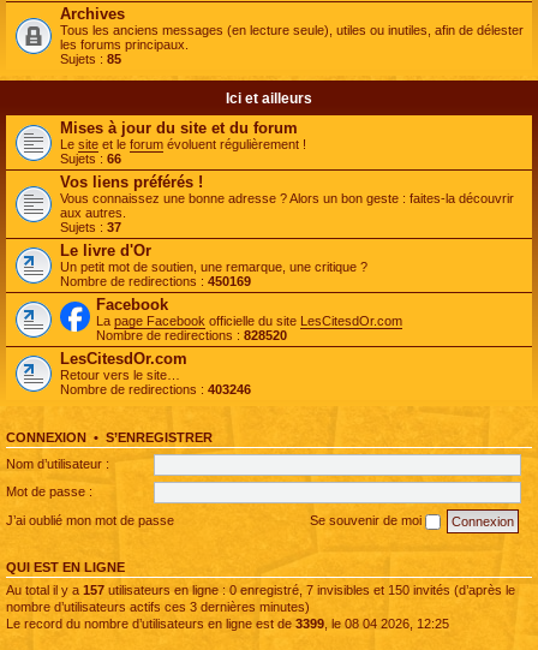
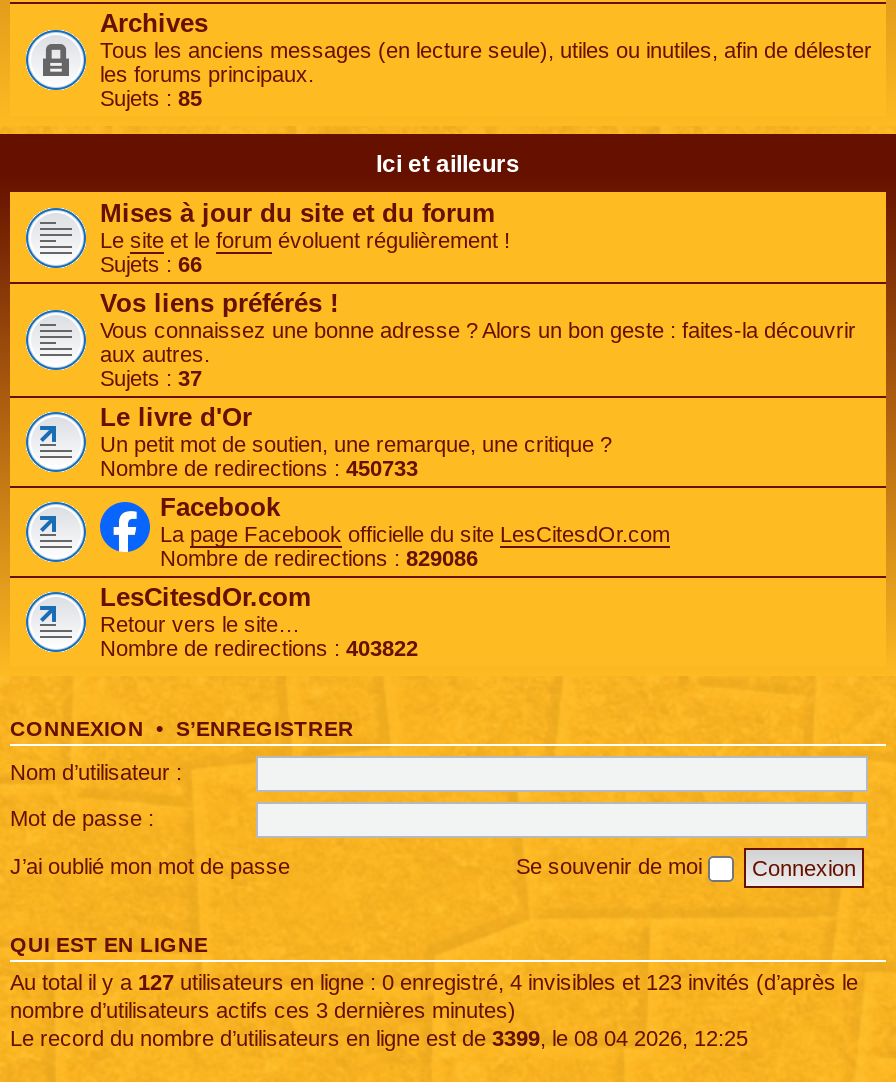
[60,274,251,288] Nombre de redirections : 450169 -> [100,456,418,480] Nombre de redirections : 450733
[96,328,287,342] Nombre de redirections : 828520 -> [160,546,478,570] Nombre de redirections : 829086
[60,382,251,396] Nombre de redirections : 403246 -> [100,636,418,660] Nombre de redirections : 403822
[6,582,515,597] Au total il y a 157 utilisateurs en ligne : 0 enregistré, 7 invisibles et 150 invités (d’après le -> [10,969,858,993] Au total il y a 127 utilisateurs en ligne : 0 enregistré, 4 invisibles et 123 invités (d’après le

